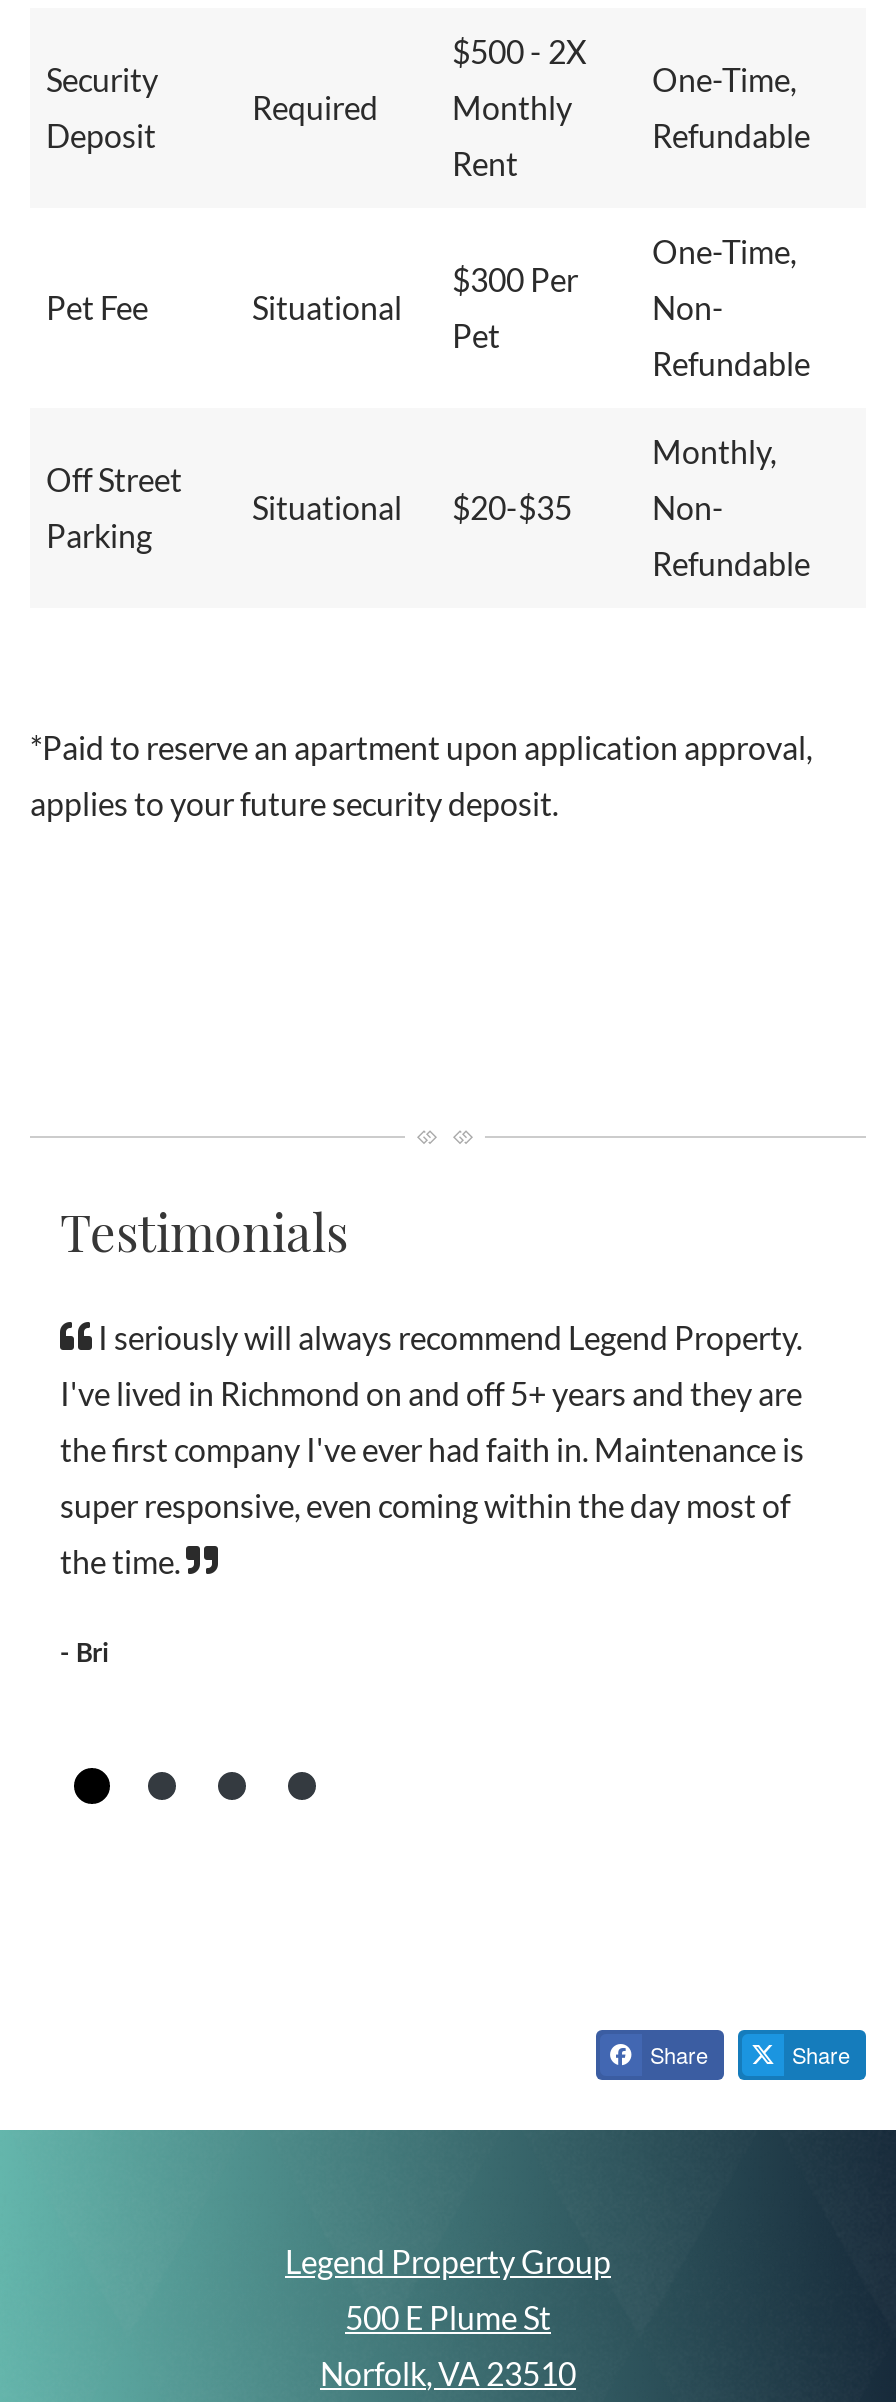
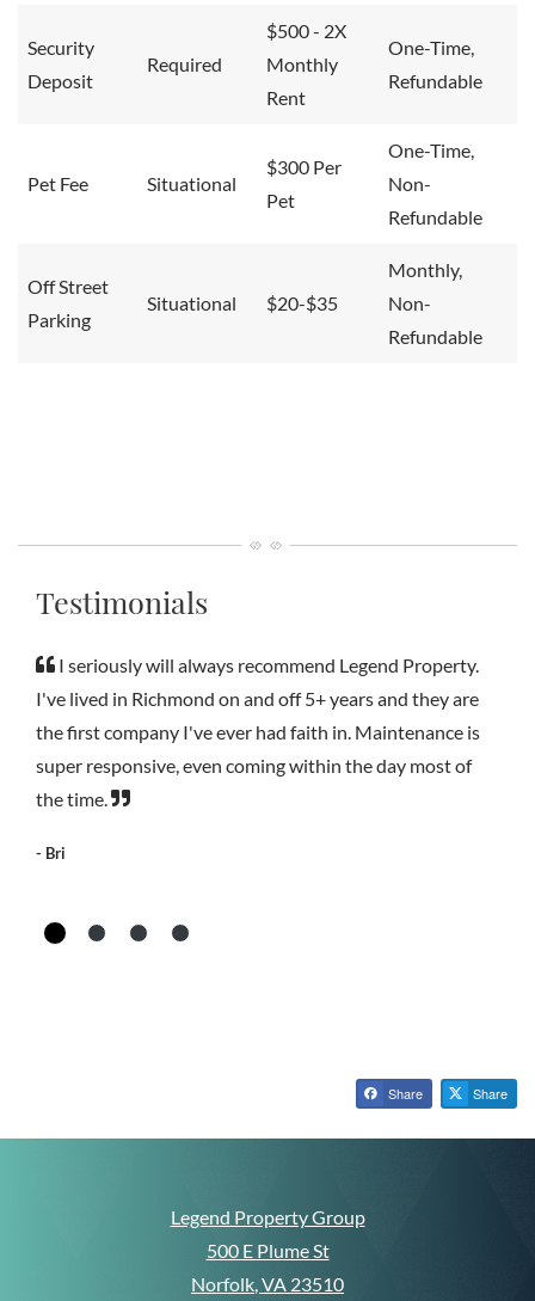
[30,728,812,822] *Paid to reserve an apartment upon application approval, | applies to your future security deposit. -> none

